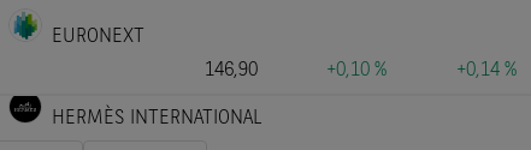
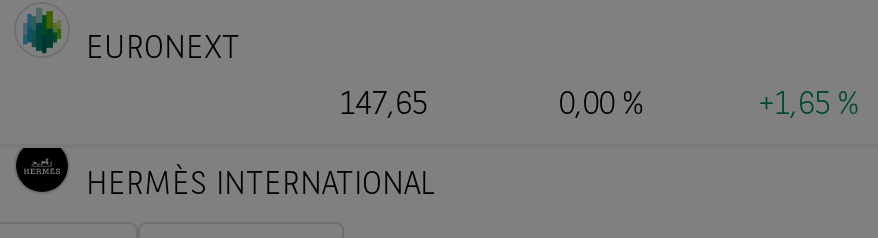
[204,61,257,80] 146,90 -> [339,90,427,122] 147,65
[327,61,387,80] +0,10 % -> [559,90,643,122] 0,00 %
[456,61,517,80] +0,14 % -> [758,90,858,122] +1,65 %

